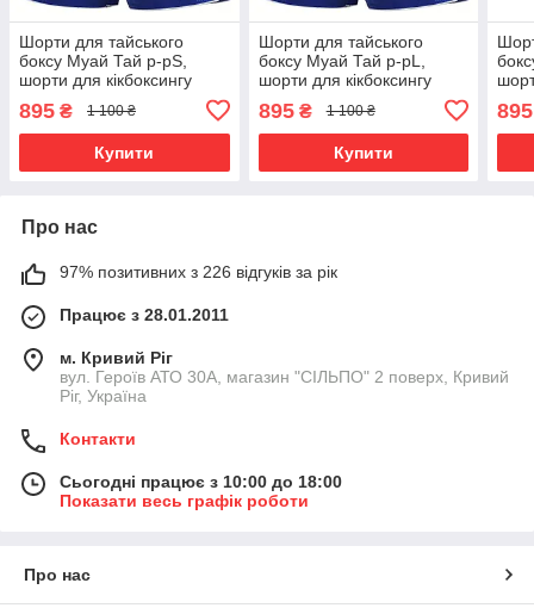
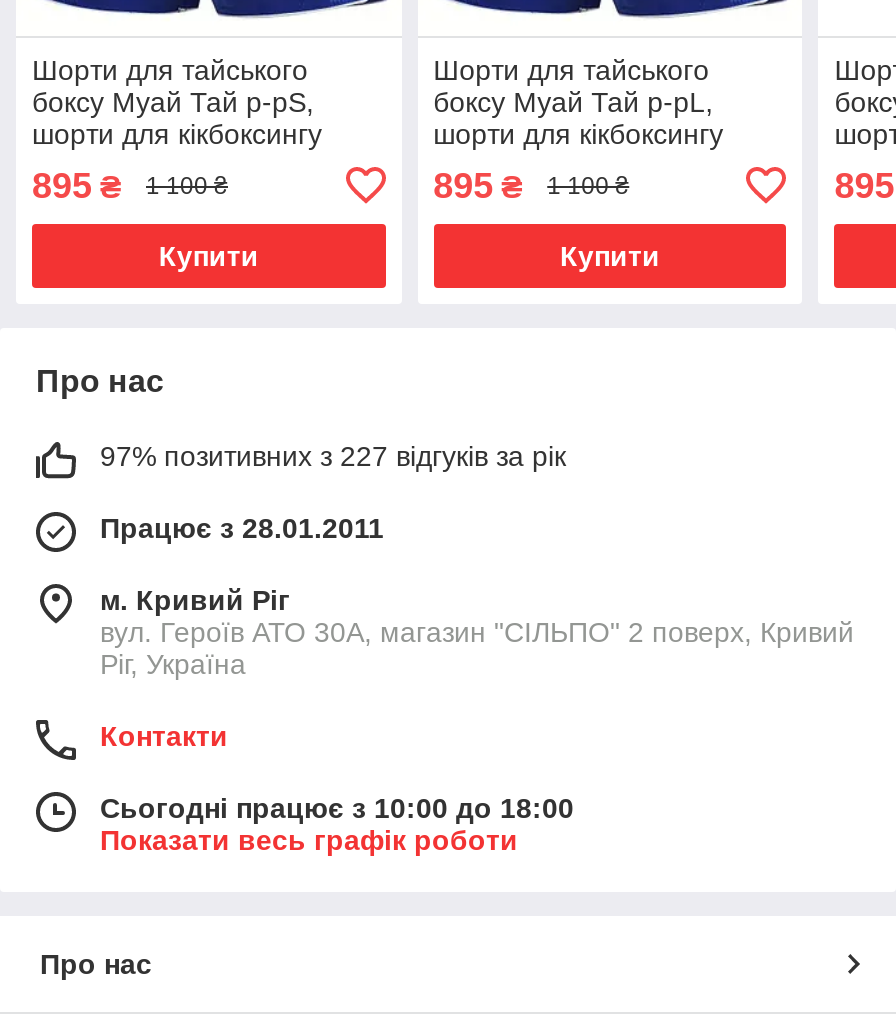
[60,262,337,281] 97% позитивних з 226 відгуків за рік -> [100,440,566,472] 97% позитивних з 227 відгуків за рік

